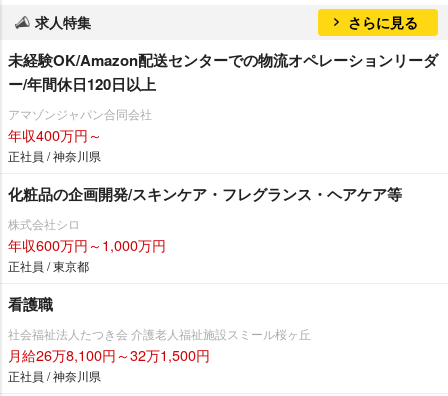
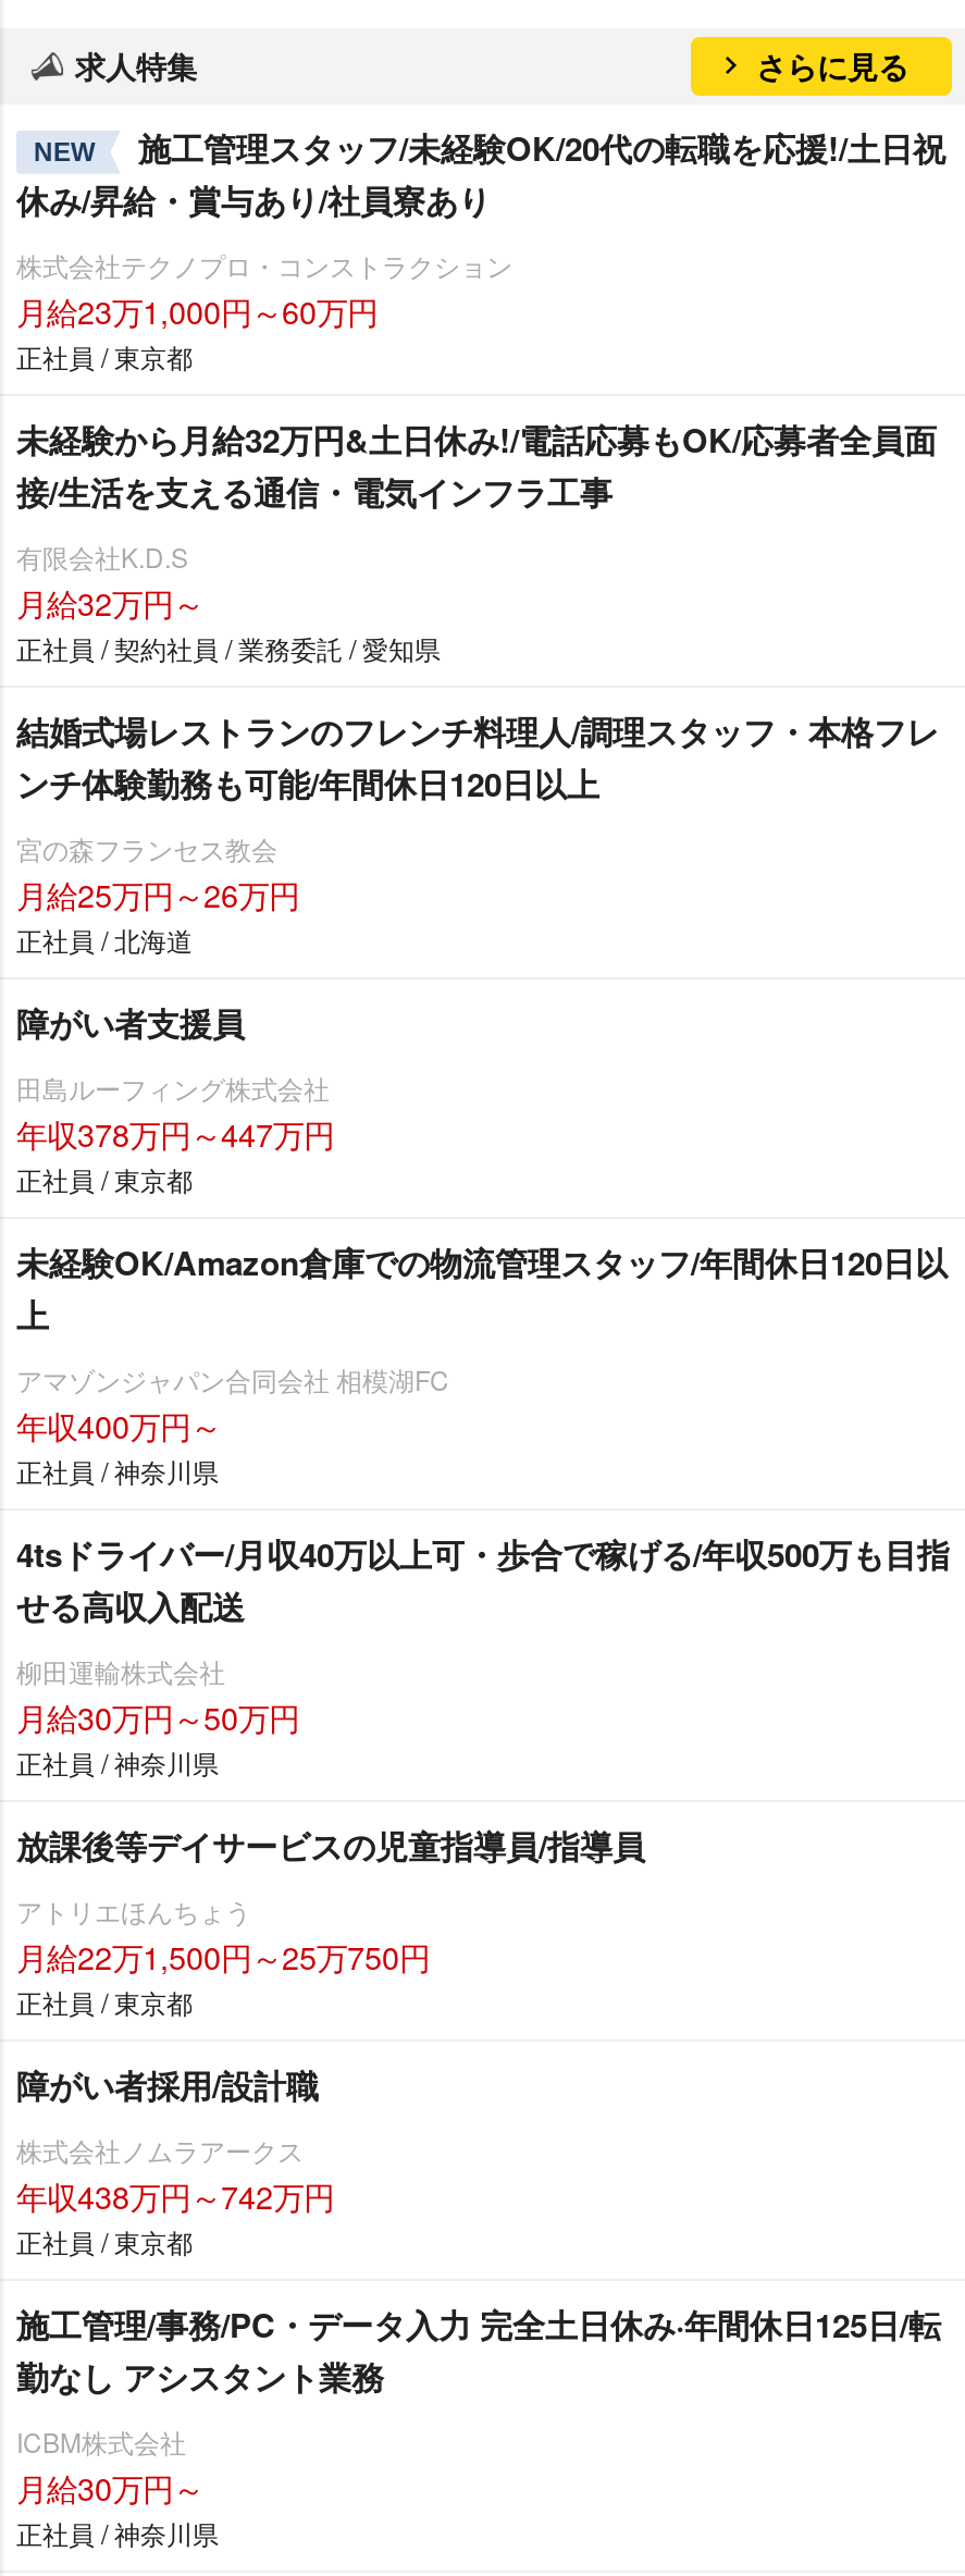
[8,49,438,122] 未経験OK/Amazon配送センターでの物流オペレーションリーダ | ー/年間休日120日以上 | アマゾンジャパン合同会社 -> [16,124,948,1397] NEW | 施工管理スタッフ/未経験OK/20代の転職を応援!/土日祝 | 休み/昇給・賞与あり/社員寮あり | 株式会社テクノプロ・コンストラクション | 月給23万1,000円～60万円 | 正社員 / 東京都 | 未経験から月給32万円&土日休み!/電話応募もOK/応募者全員面 | 接/生活を支える通信・電気インフラ工事 | 有限会社K.D.S | 月給32万円～ | 正社員 / 契約社員 / 業務委託 / 愛知県 | 結婚式場レストランのフレンチ料理人/調理スタッフ・本格フレ | ンチ体験勤務も可能/年間休日120日以上 | 宮の森フランセス教会 | 月給25万円～26万円 | 正社員 / 北海道 | 障がい者支援員 | 田島ルーフィング株式会社 | 年収378万円～447万円 | 正社員 / 東京都 | 未経験OK/Amazon倉庫での物流管理スタッフ/年間休日120日以 | 上 | アマゾンジャパン合同会社 相模湖FC
[8,183,402,255] 化粧品の企画開発/スキンケア・フレグランス・ヘアケア等 | 株式会社シロ | 年収600万円～1,000万円 -> [16,1530,950,1978] 4tsドライバー/月収40万以上可・歩合で稼げる/年収500万も目指 | せる高収入配送 | 柳田運輸株式会社 | 月給30万円～50万円 | 正社員 / 神奈川県 | 放課後等デイサービスの児童指導員/指導員 | アトリエほんちょう | 月給22万1,500円～25万750円
[8,293,311,365] 看護職 | 社会福祉法人たつき会 介護老人福祉施設スミール桜ヶ丘 | 月給26万8,100円～32万1,500円 -> [16,2061,941,2509] 障がい者採用/設計職 | 株式会社ノムラアークス | 年収438万円～742万円 | 正社員 / 東京都 | 施工管理/事務/PC・データ入力 完全土日休み·年間休日125日/転 | 勤なし アシスタント業務 | ICBM株式会社 | 月給30万円～

